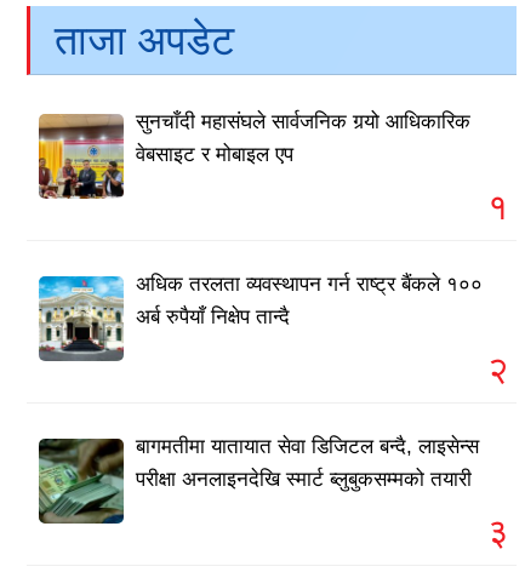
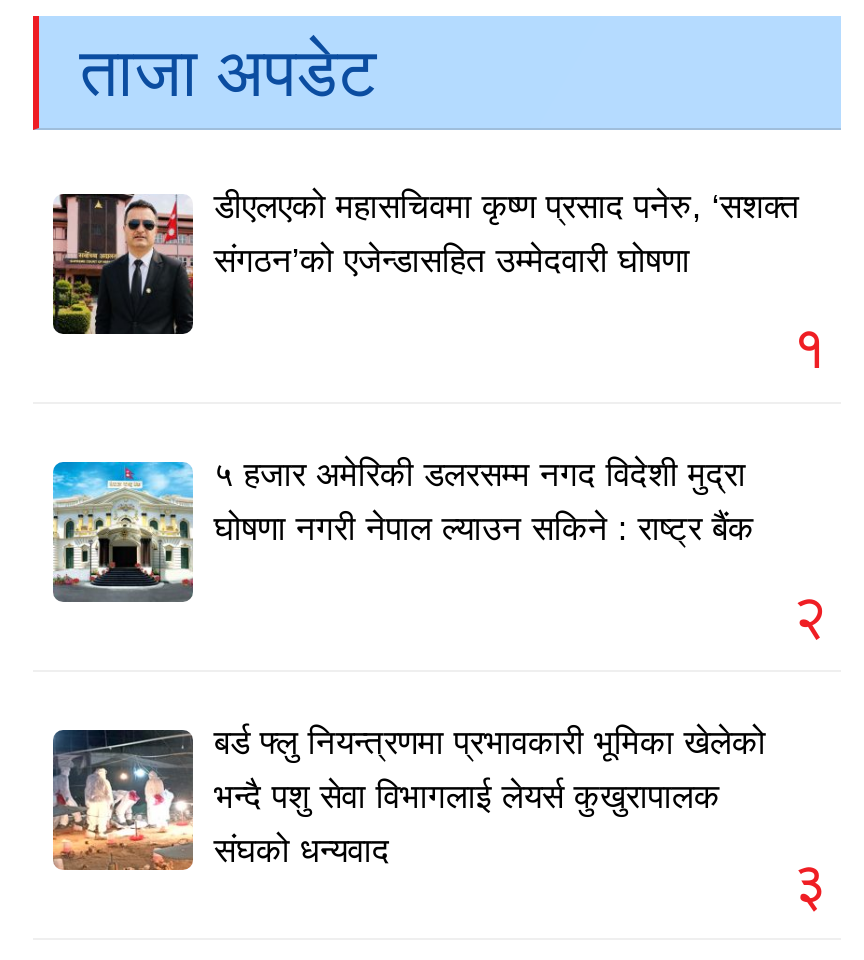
[38,110,471,200] [image] | सुनचाँदी महासंघले सार्वजनिक गर्‍यो आधिकारिक | वेबसाइट र मोबाइल एप -> [51,189,800,337] [image] | डीएलएको महासचिवमा कृष्ण प्रसाद पनेरु, ‘सशक्त | संगठन’को एजेन्डासहित उम्मेदवारी घोषणा
[136,273,483,328] अधिक तरलता व्यवस्थापन गर्न राष्ट्र बैंकले १०० | अर्ब रुपैयाँ निक्षेप तान्दै -> [214,457,754,549] ५ हजार अमेरिकी डलरसम्म नगद विदेशी मुद्रा | घोषणा नगरी नेपाल ल्याउन सकिने : राष्ट्र बैंक
[38,435,479,525] [image] | बागमतीमा यातायात सेवा डिजिटल बन्दै, लाइसेन्स | परीक्षा अनलाइनदेखि स्मार्ट ब्लुबुकसम्मको तयारी -> [51,725,766,871] [image] | बर्ड फ्लु नियन्त्रणमा प्रभावकारी भूमिका खेलेको | भन्दै पशु सेवा विभागलाई लेयर्स कुखुरापालक | संघको धन्यवाद

